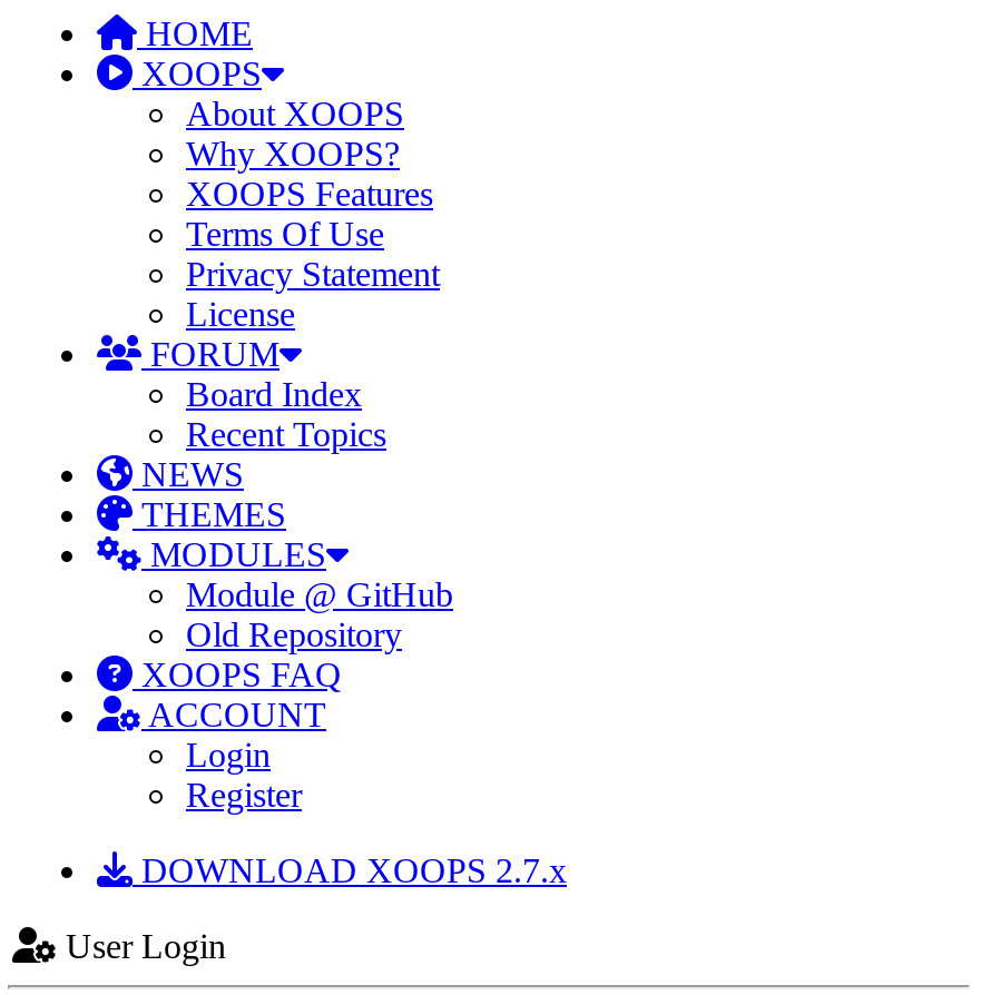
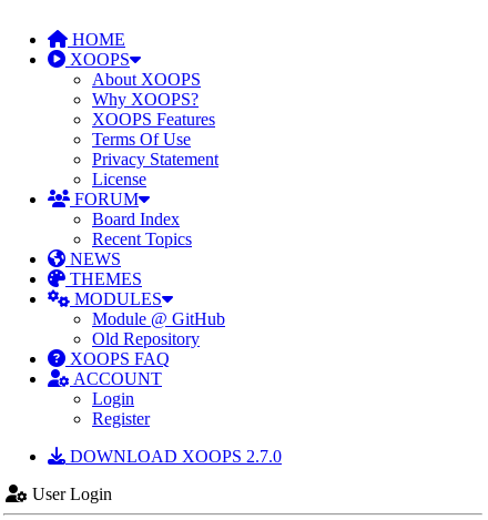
[133,851,567,889] DOWNLOAD XOOPS 2.7.x -> [65,447,282,466] DOWNLOAD XOOPS 2.7.0

